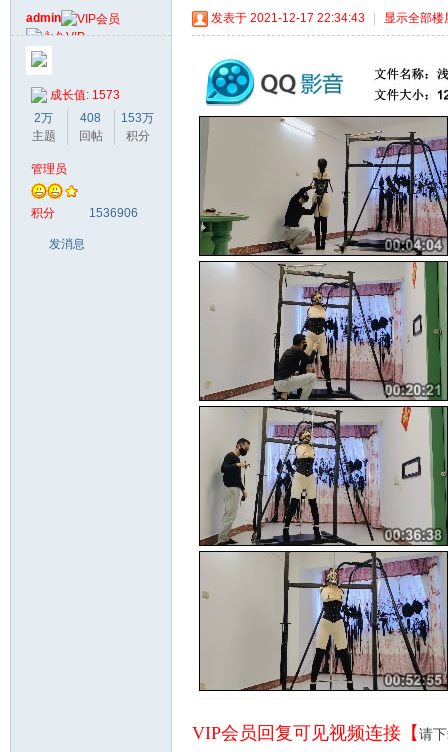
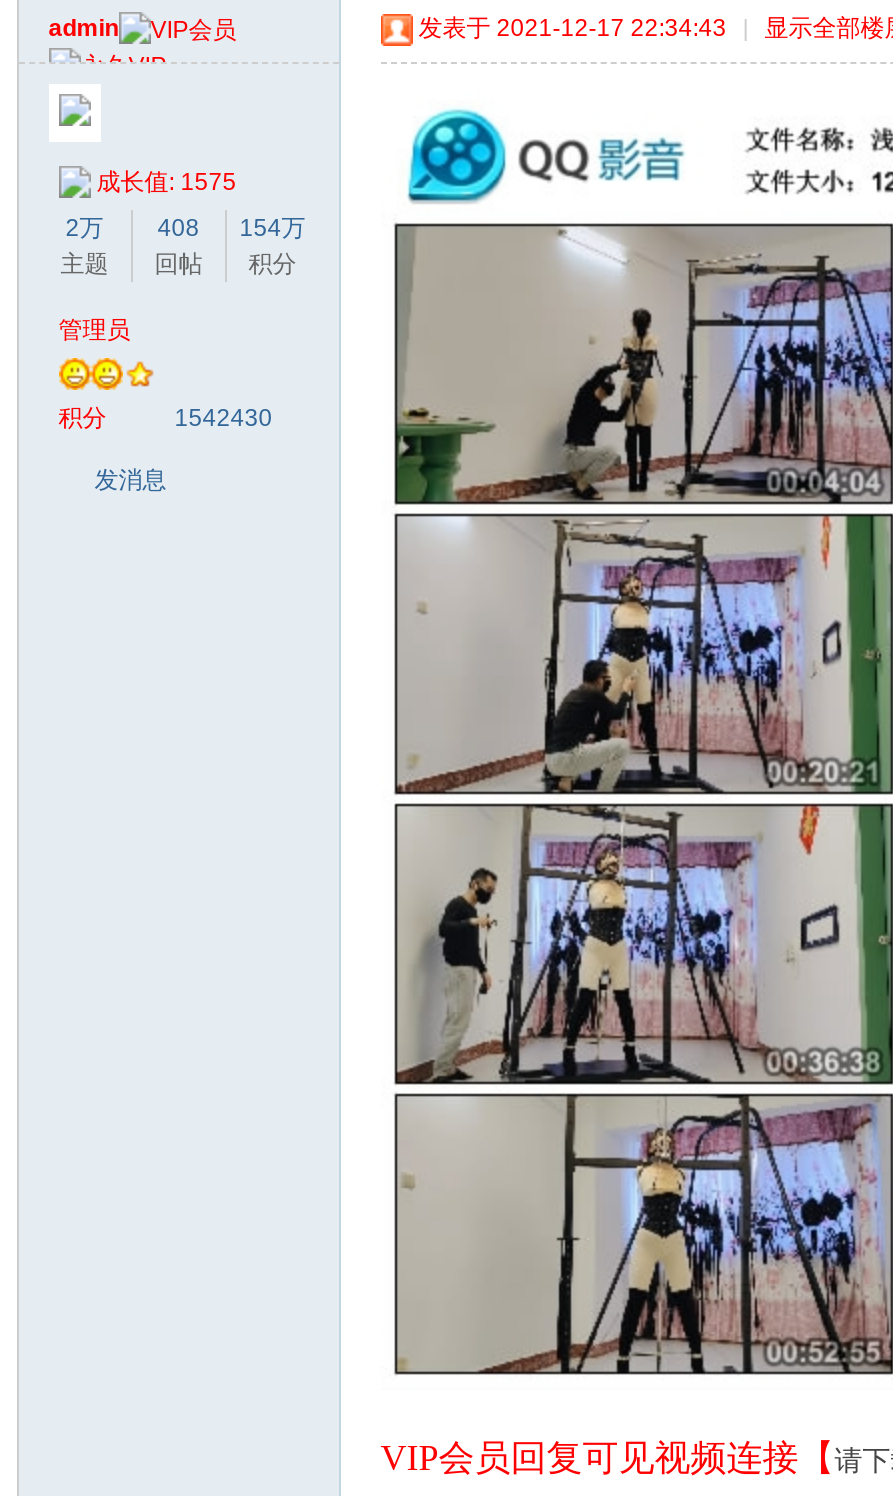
[50,88,120,102] 成长值: 1573 -> [97,168,237,196] 成长值: 1575
[34,111,154,125] 2万 408 153万 -> [66,214,306,242] 2万 408 154万
[89,206,138,220] 1536906 -> [175,404,273,432] 1542430

